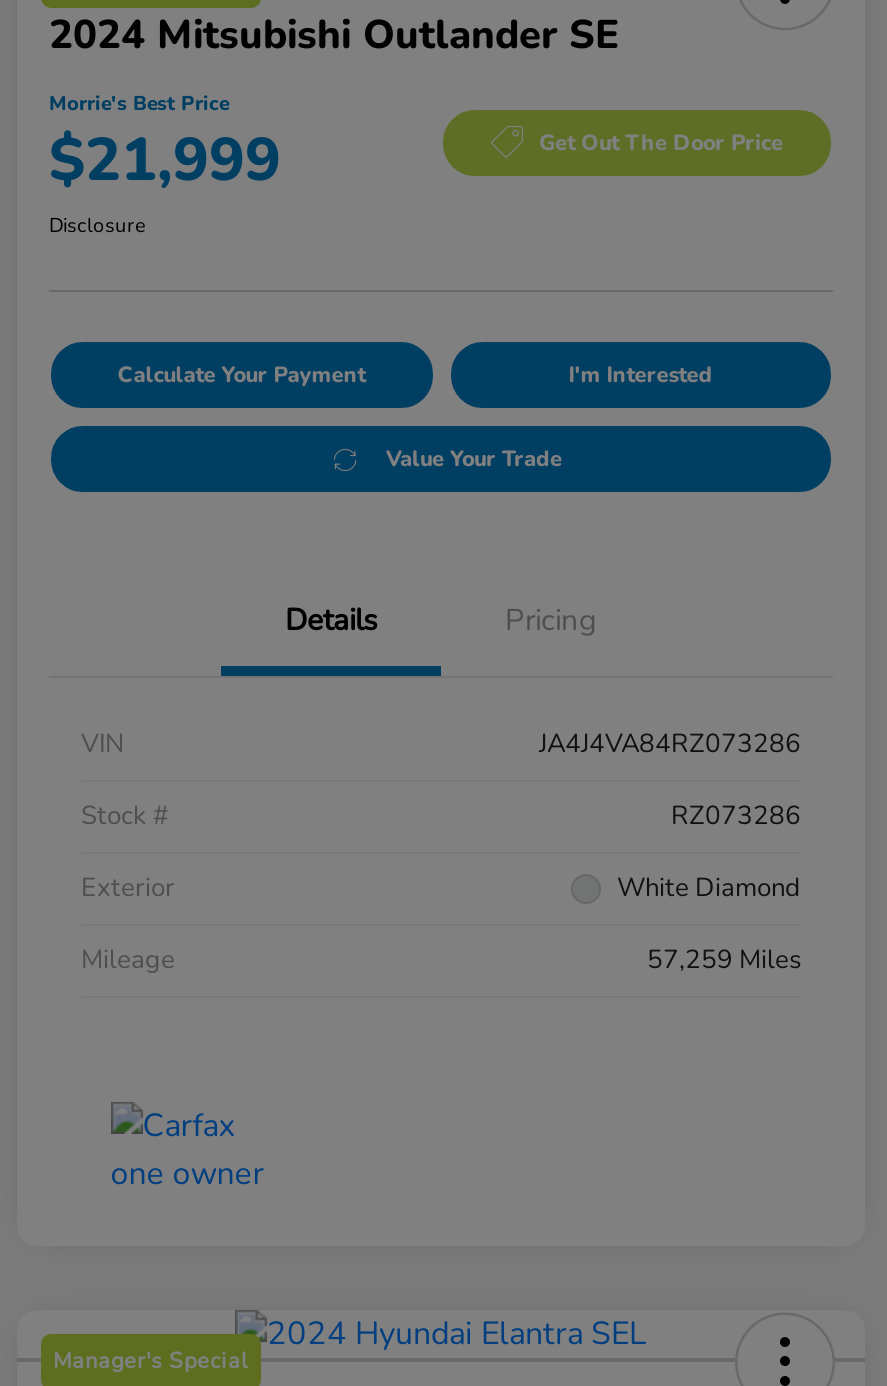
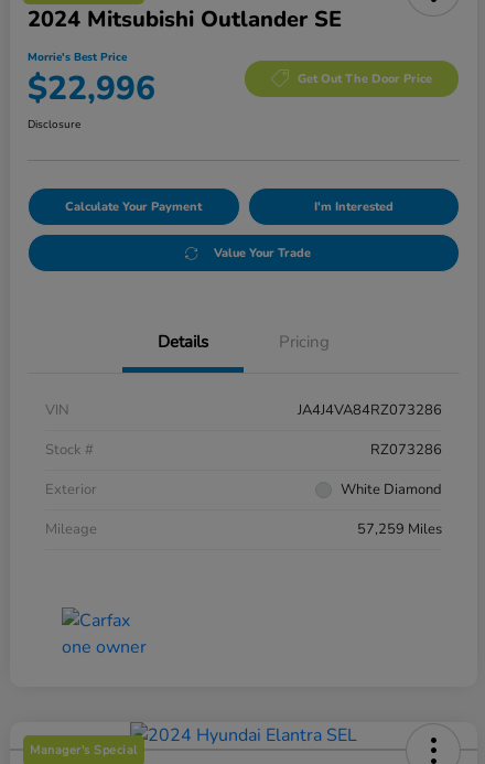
[49,120,281,202] $21,999 -> [28,66,155,112] $22,996

